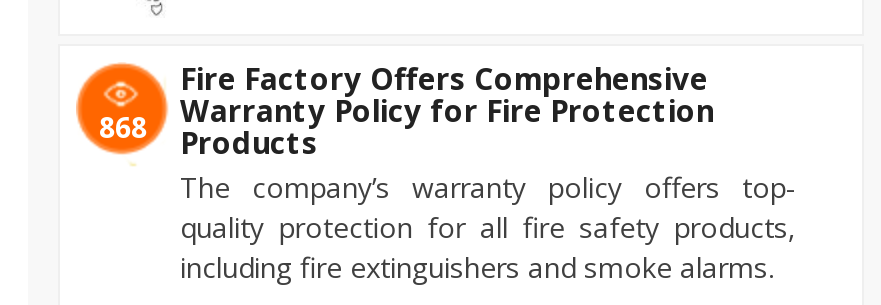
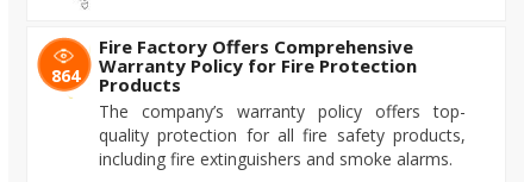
[99,90,714,162] 868 Warranty Policy for Fire Protection Products -> [51,54,417,96] 864 Warranty Policy for Fire Protection Products

